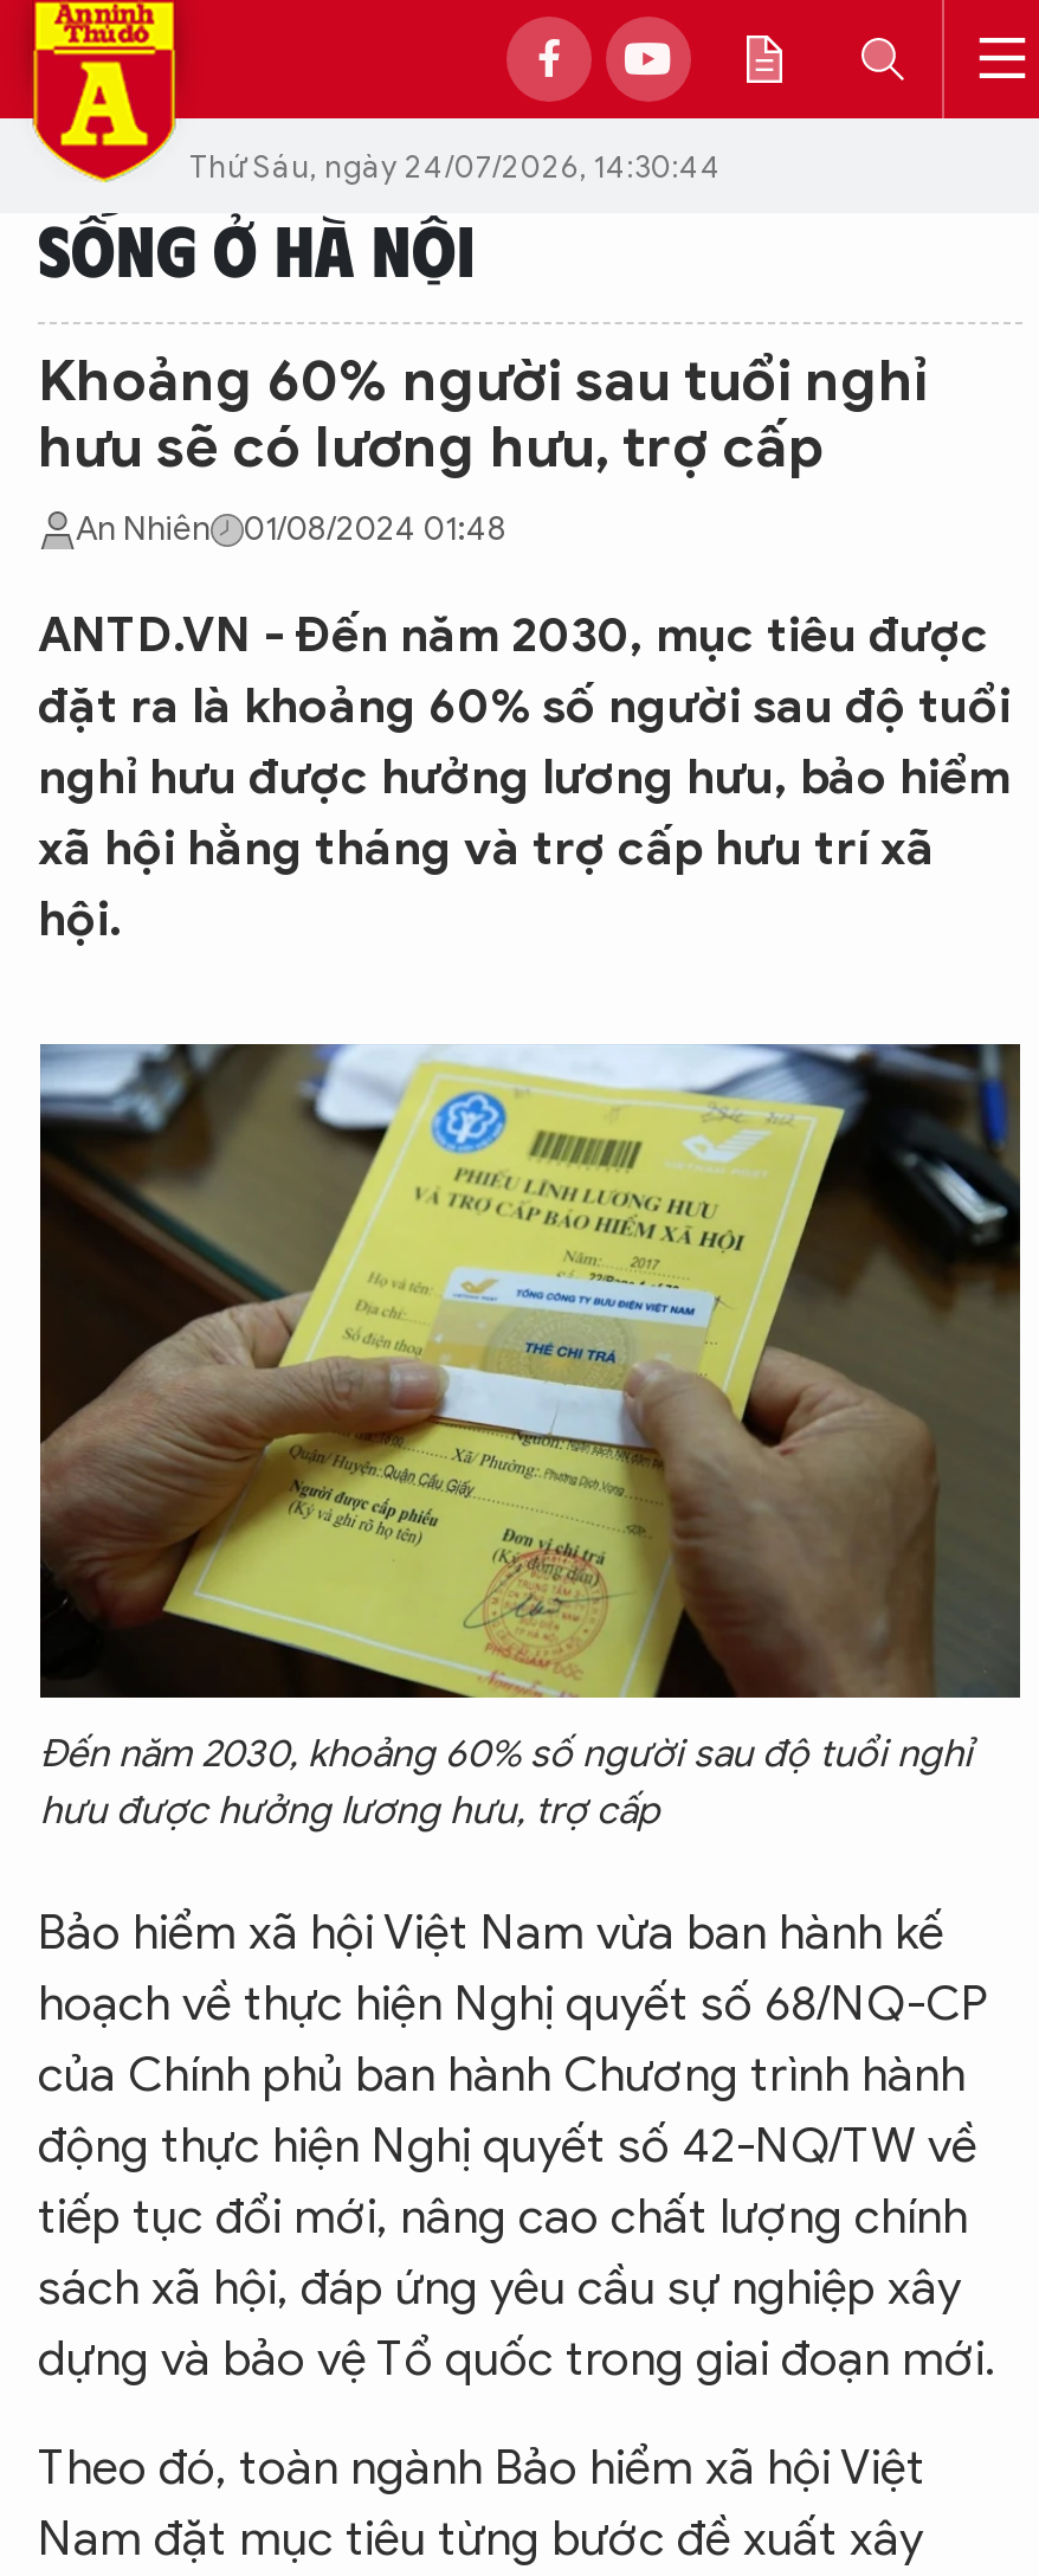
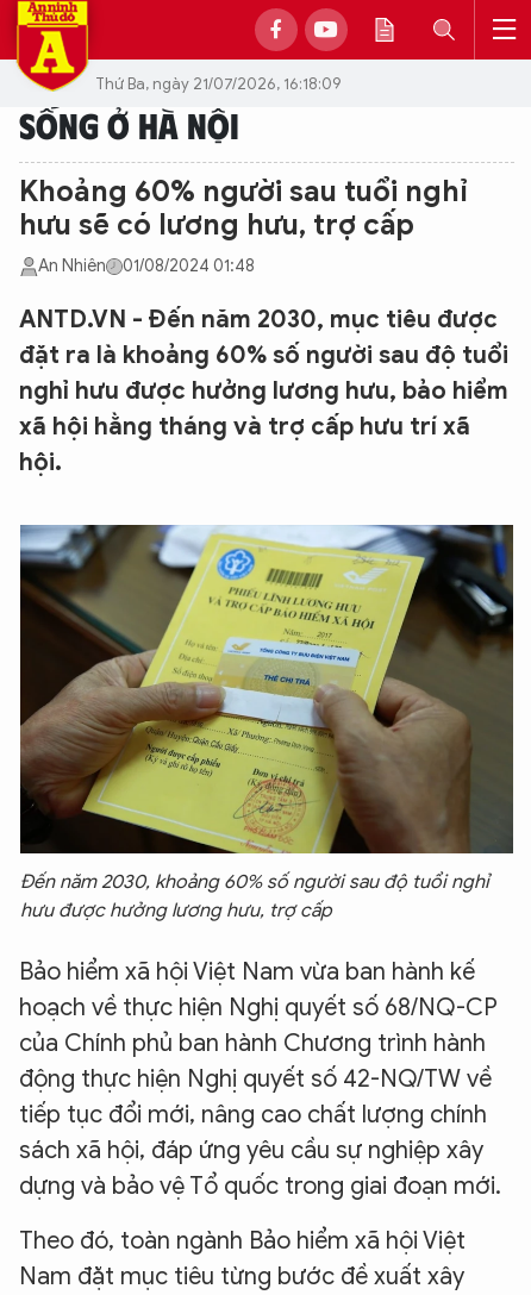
[189,146,722,186] Thứ Sáu, ngày 24/07/2026, 14:30:44 -> [95,73,342,93] Thứ Ba, ngày 21/07/2026, 16:18:09

